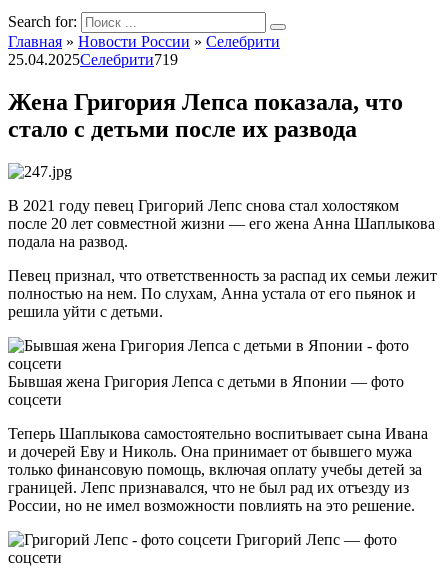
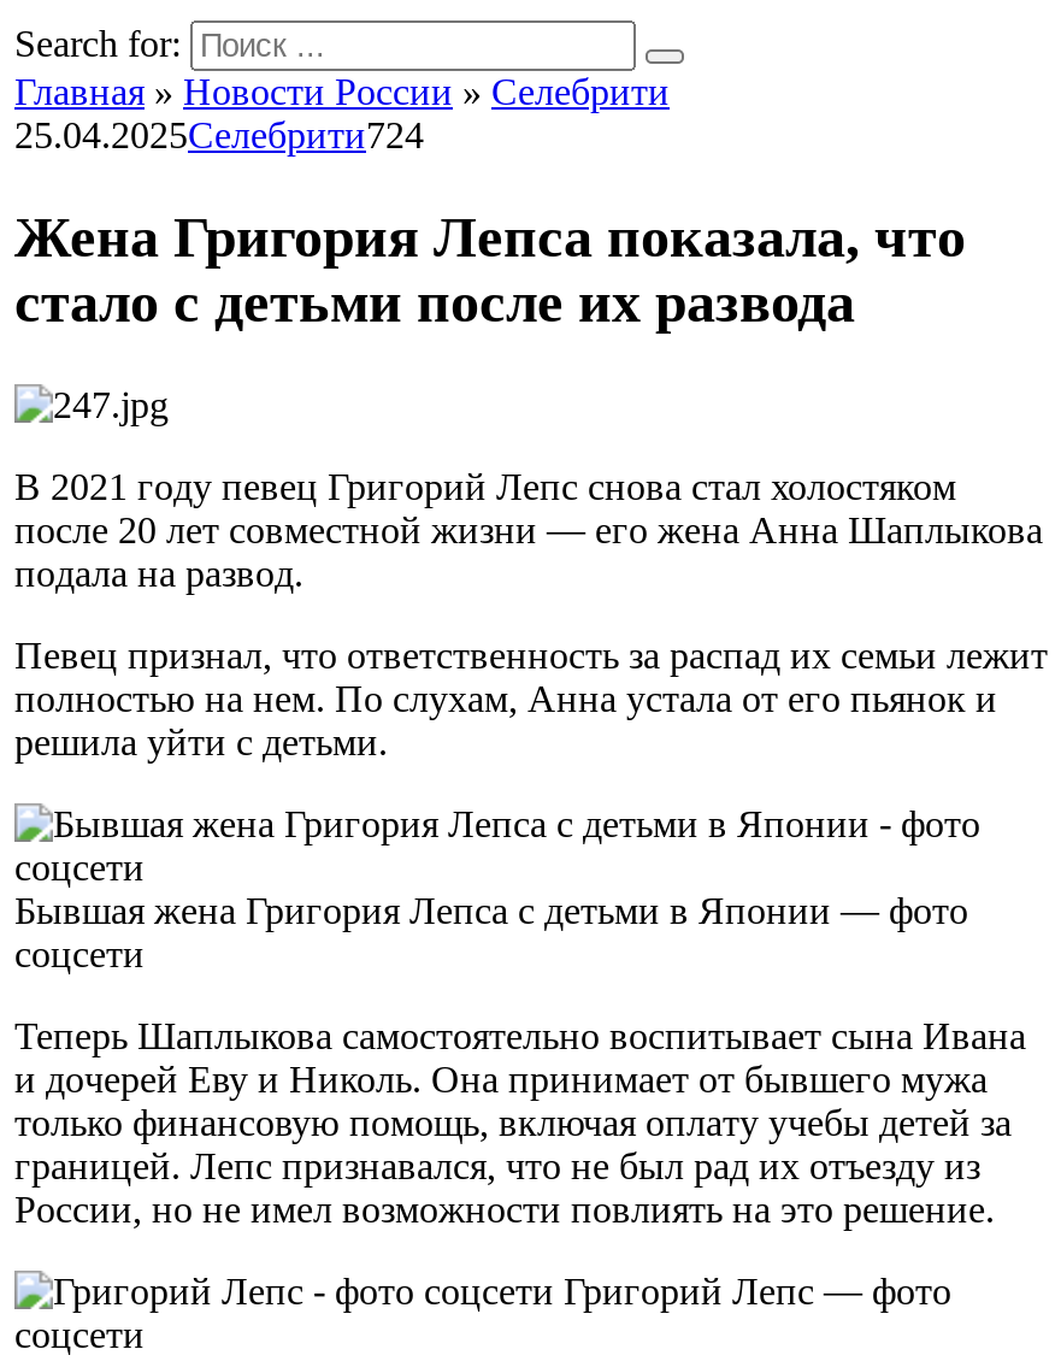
[8,51,178,68] 25.04.2025Селебрити719 -> [14,114,424,155] 25.04.2025Селебрити724

